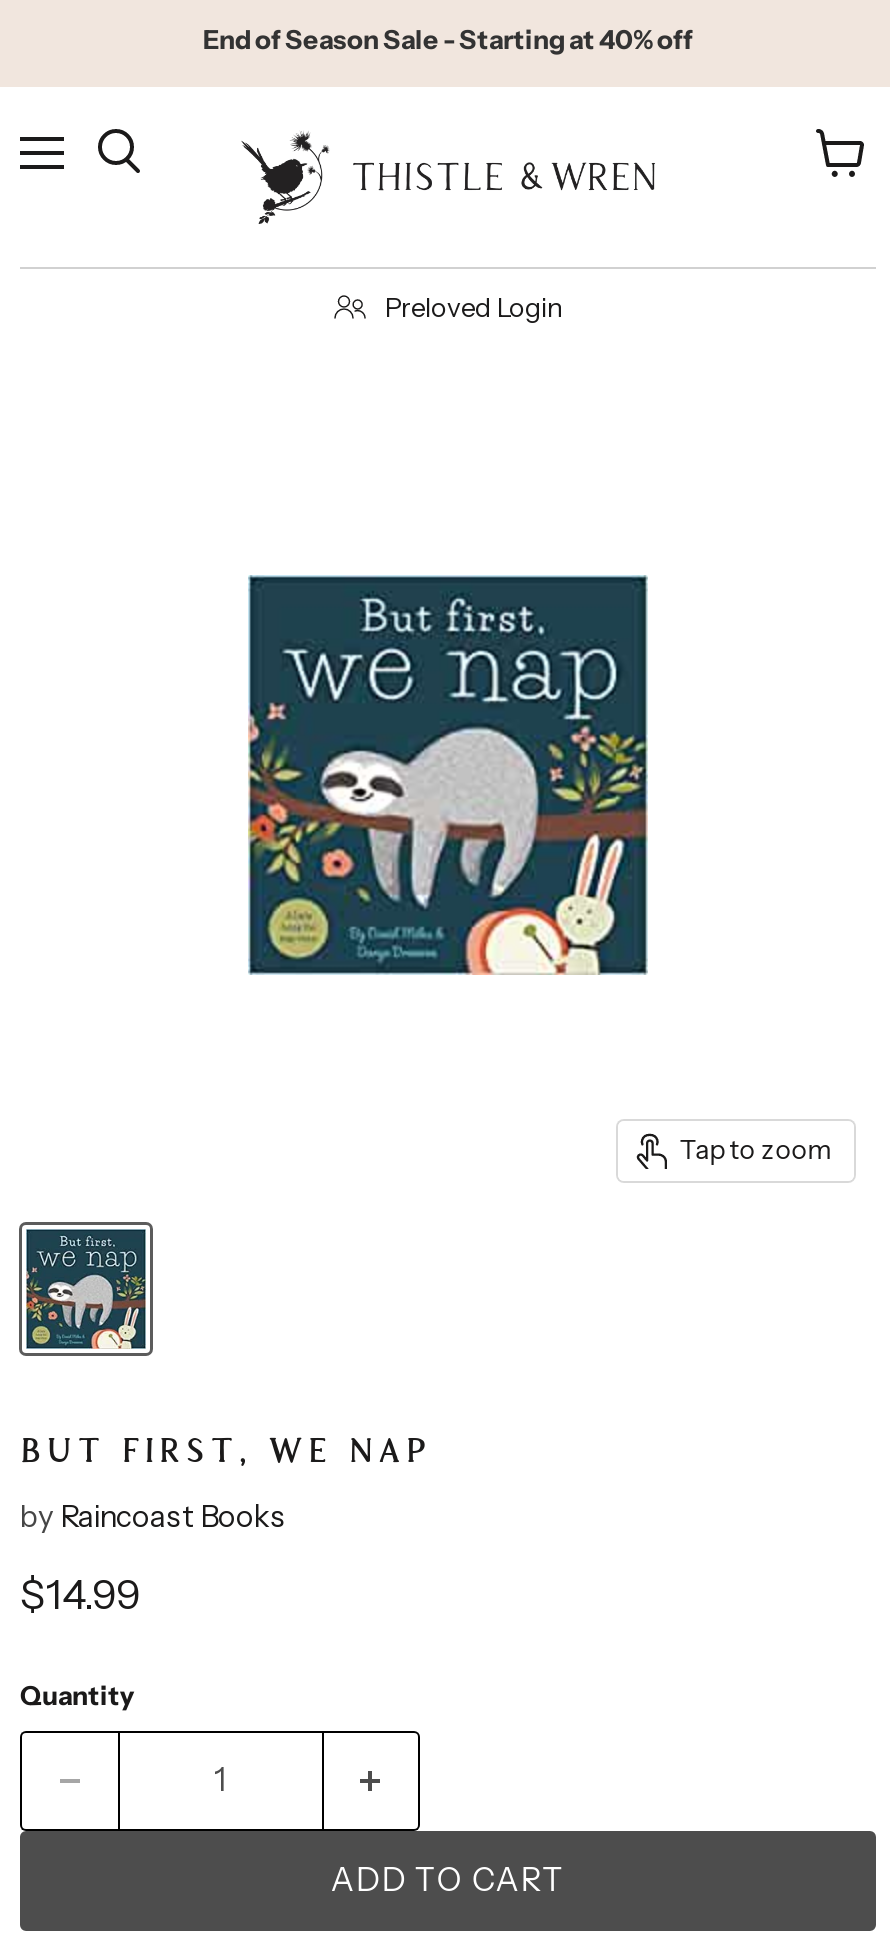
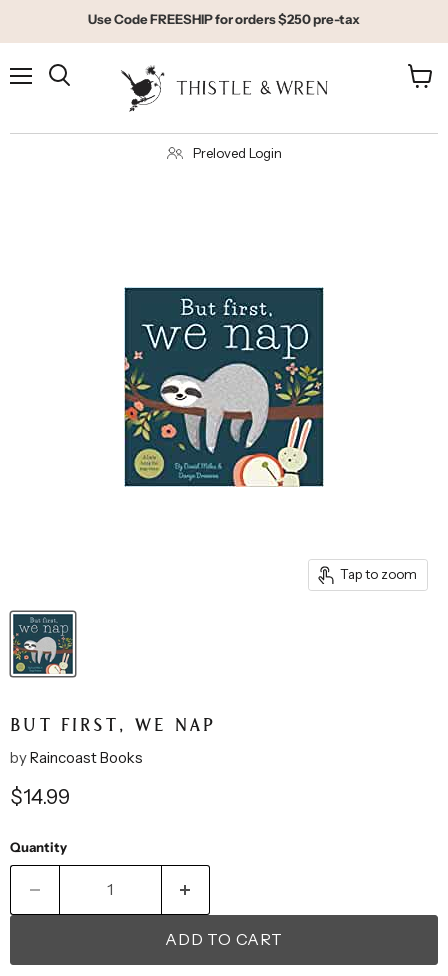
[203,23,693,55] End of Season Sale - Starting at 40% off -> [88,11,360,27] Use Code FREESHIP for orders $250 pre-tax

